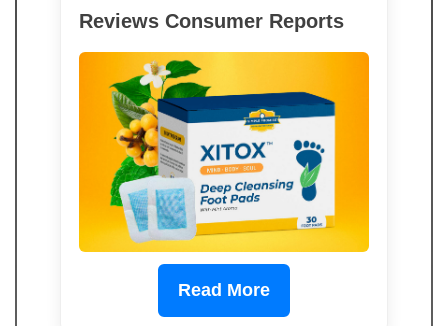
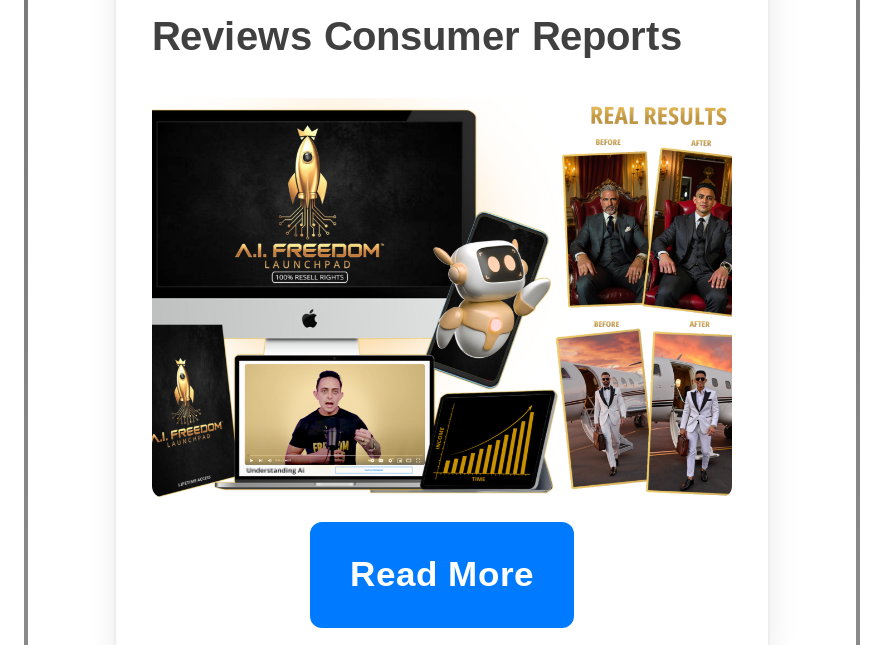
[78,51,370,253] [image] -> [150,97,734,499] [image]

